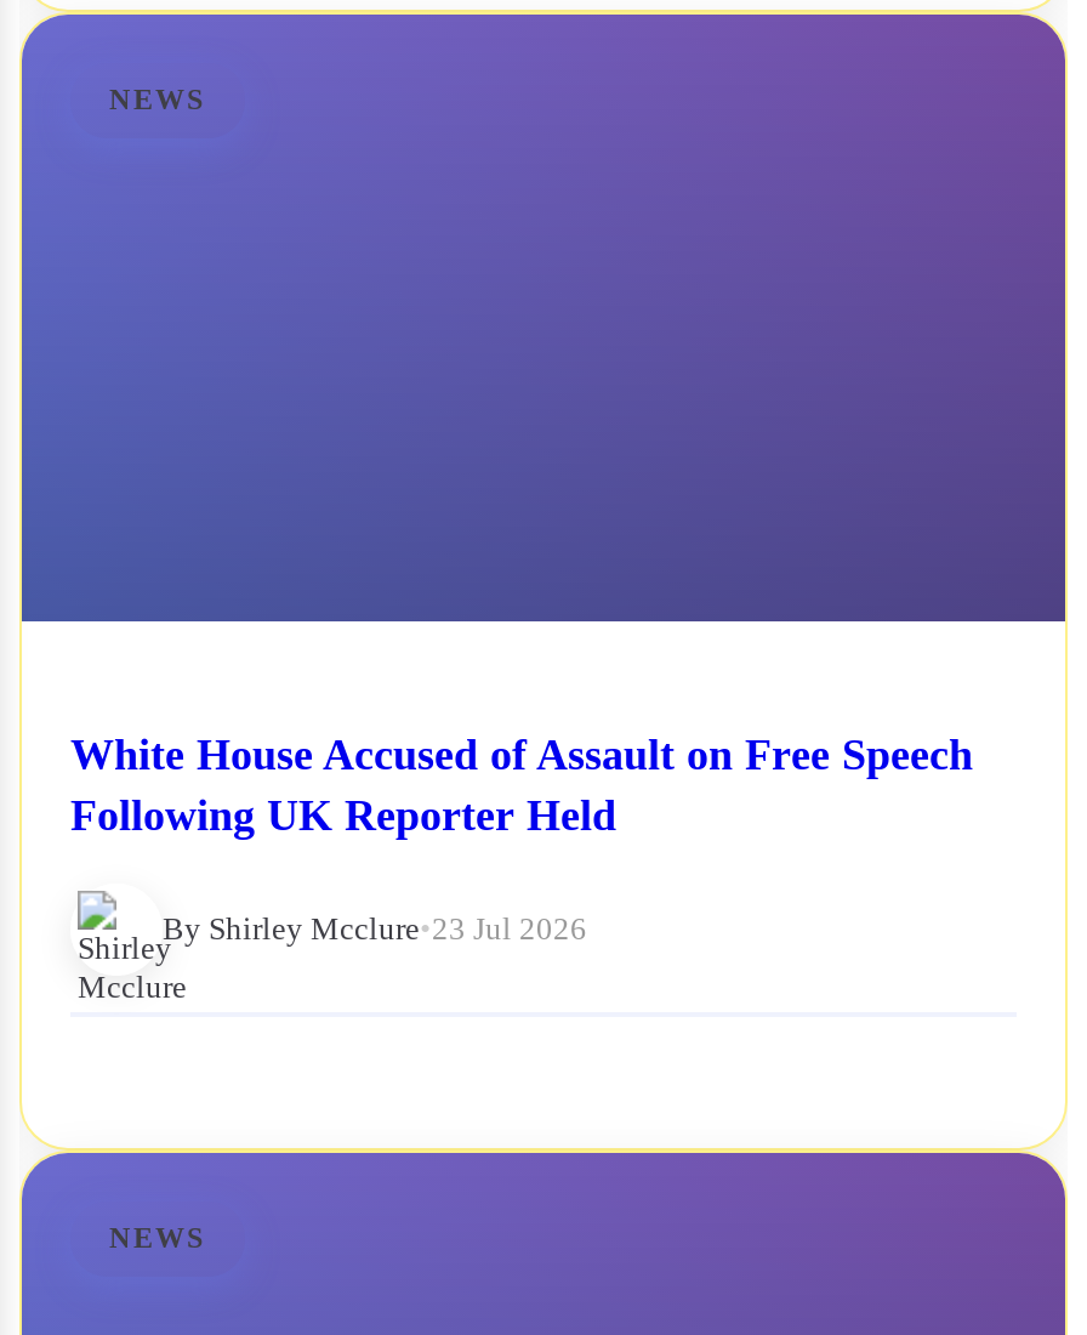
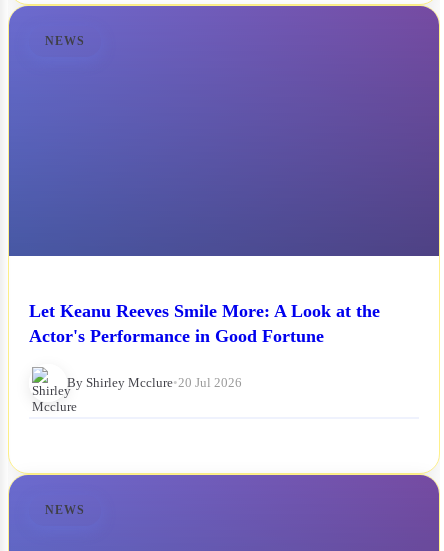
[70,731,973,840] White House Accused of Assault on Free Speech | Following UK Reporter Held -> [29,301,380,346] Let Keanu Reeves Smile More: A Look at the | Actor's Performance in Good Fortune
[163,910,587,947] By Shirley Mcclure • 23 Jul 2026 -> [67,375,242,390] By Shirley Mcclure • 20 Jul 2026

